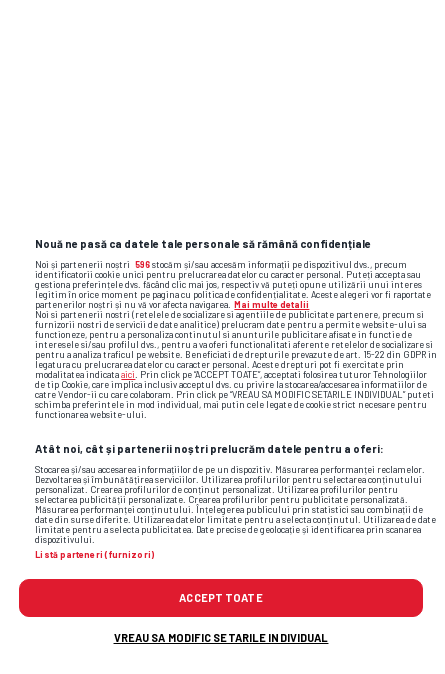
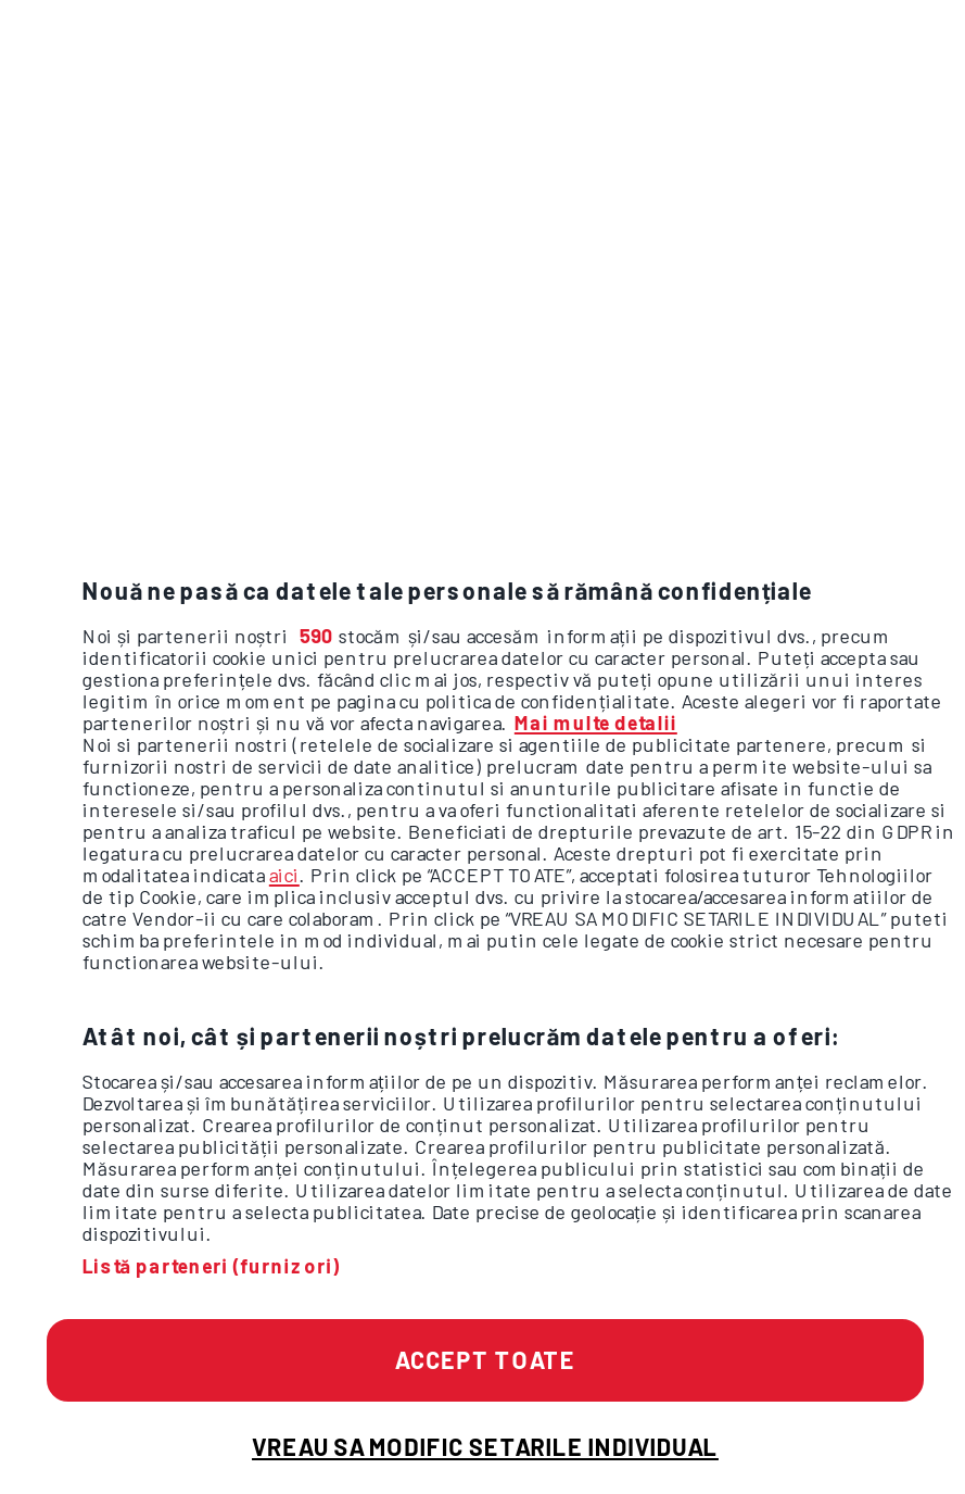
[35,259,407,270] Noi și partenerii noștri 596 stocăm și/sau accesăm informații pe dispozitivul dvs., precum -> [82,624,892,648] Noi și partenerii noștri 590 stocăm și/sau accesăm informații pe dispozitivul dvs., precum

